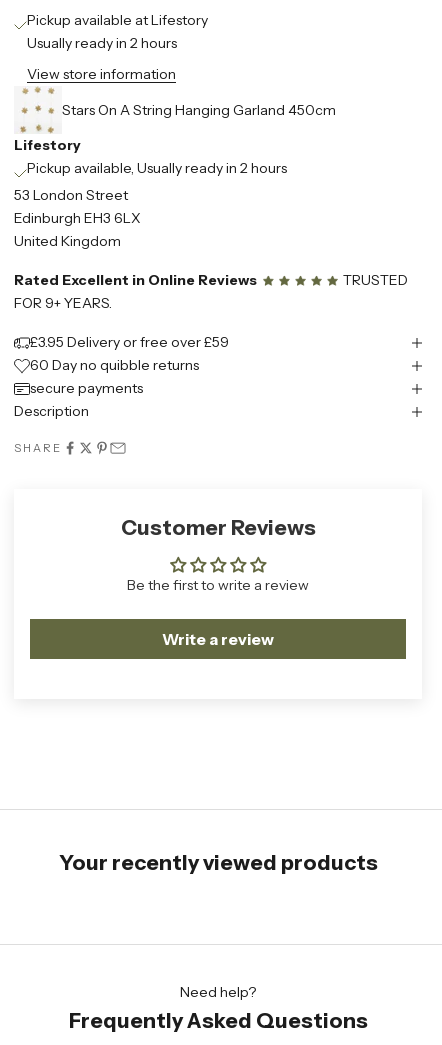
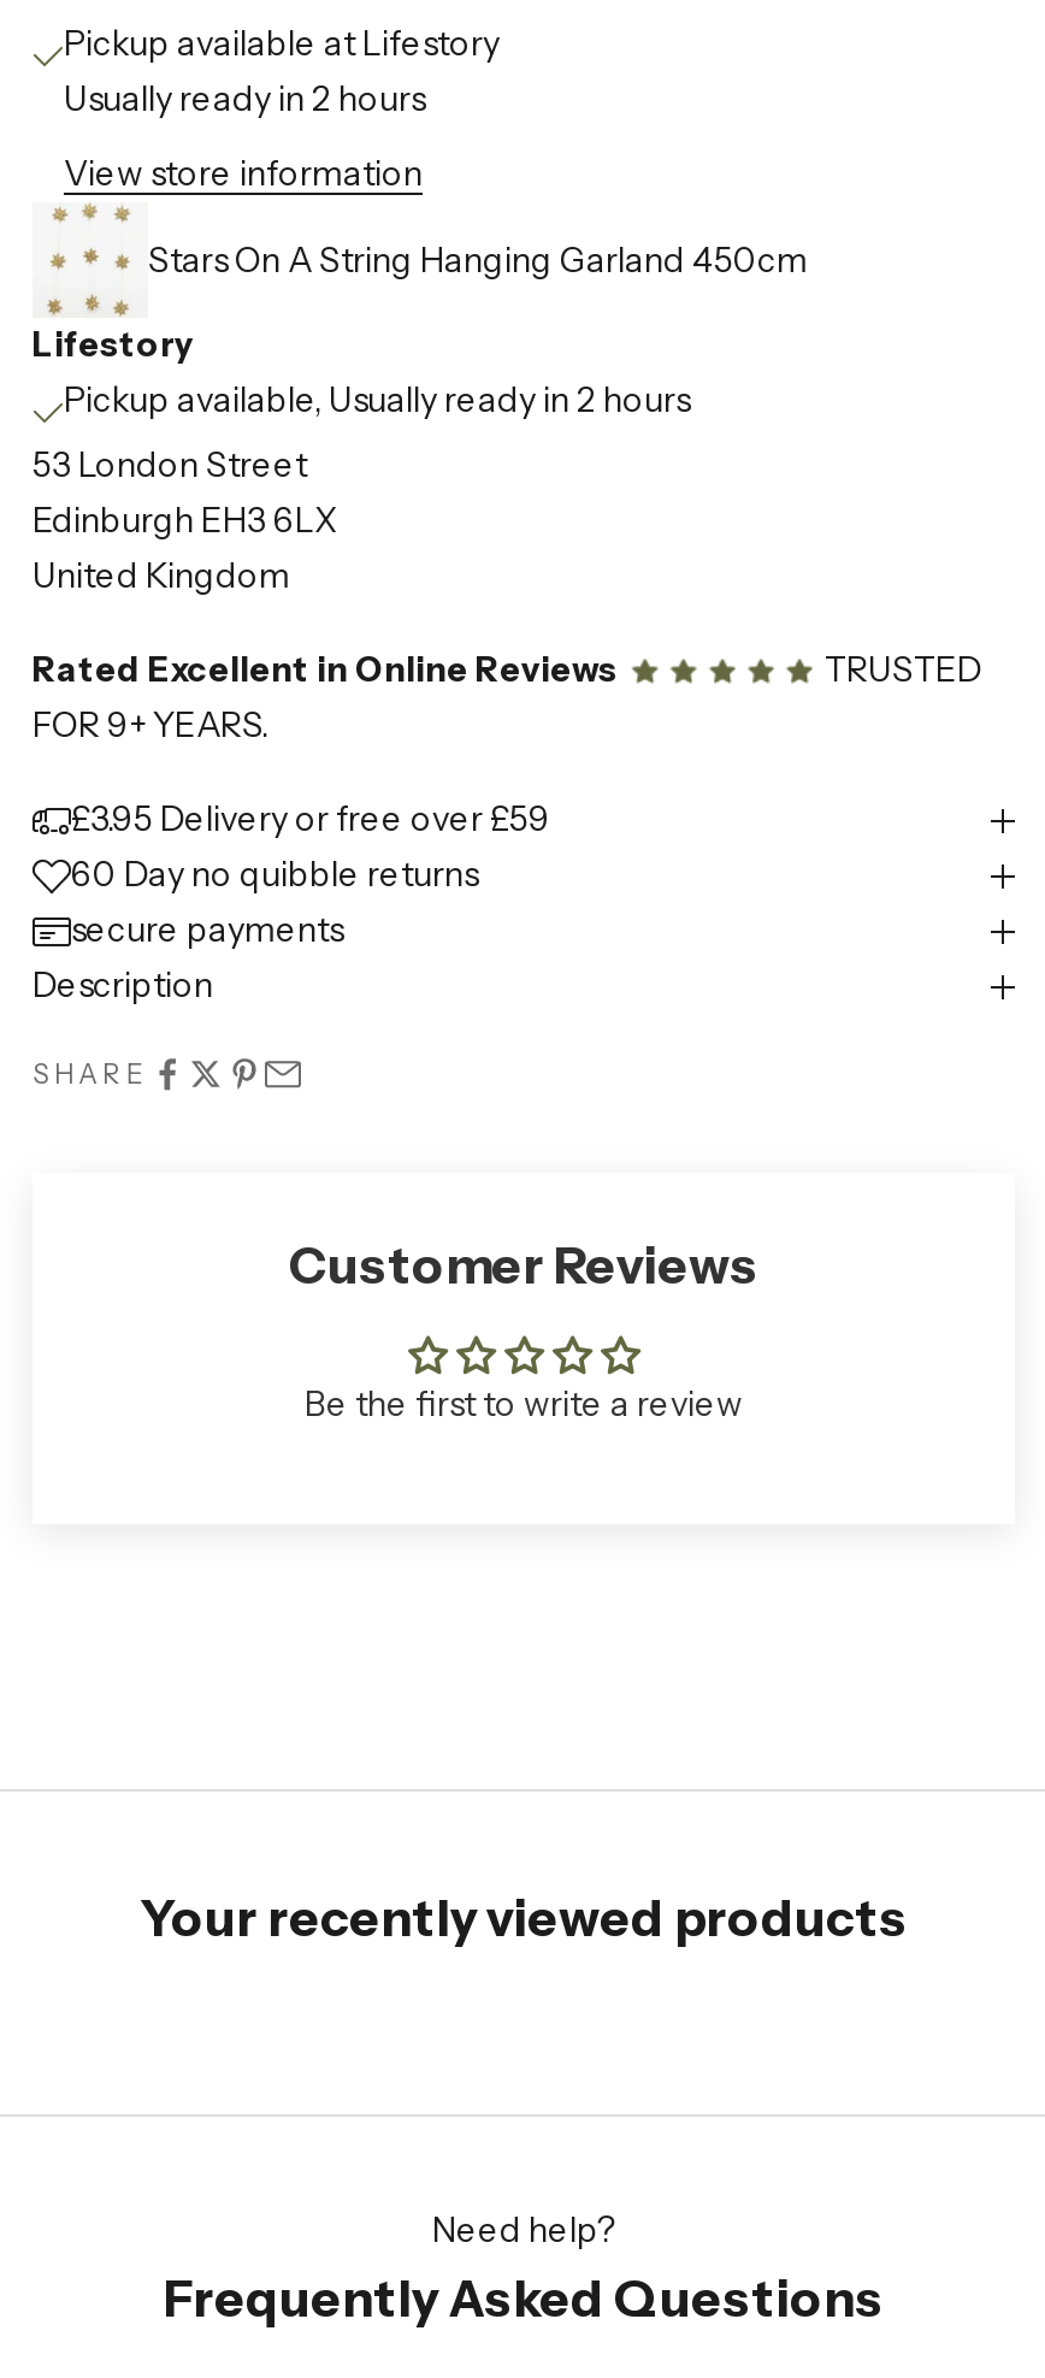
[162,629,274,649] Write a review -> none

